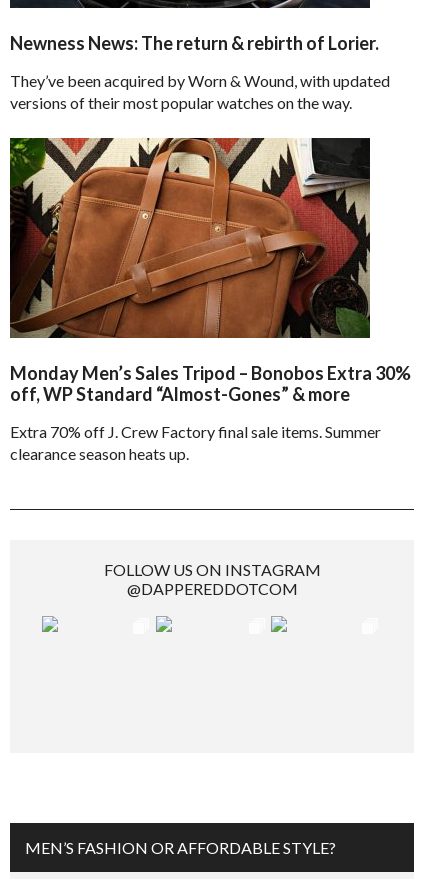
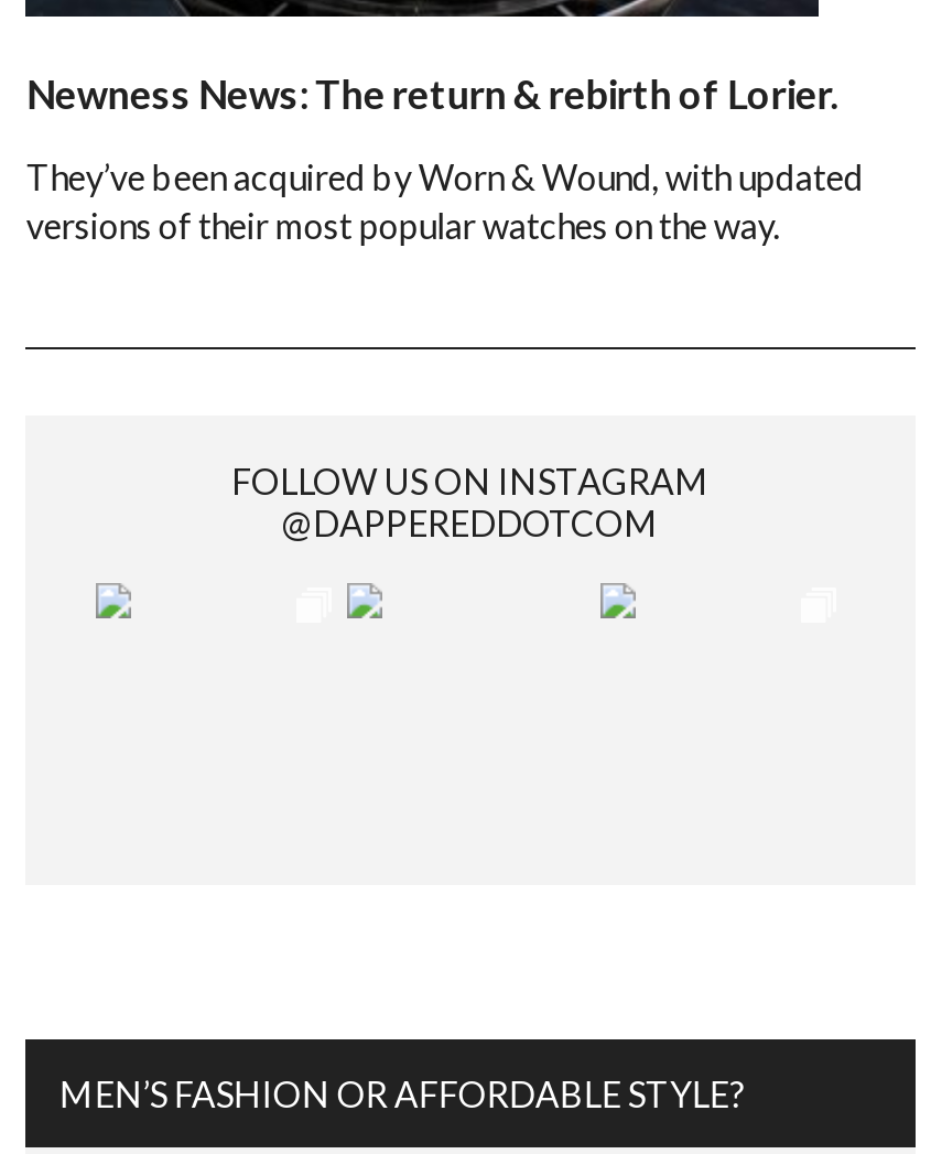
[9,137,411,463] [image] | Monday Men’s Sales Tripod – Bonobos Extra 30% | off, WP Standard “Almost-Gones” & more | Extra 70% off J. Crew Factory final sale items. Summer | clearance season heats up. -> none

